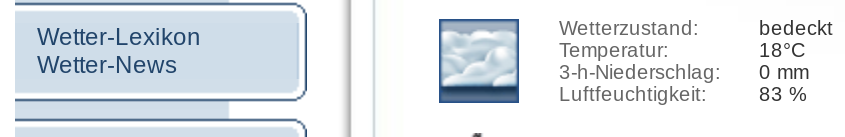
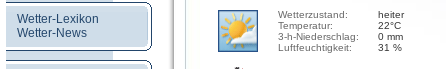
[439,25,517,101] [image] -> [218,12,258,51] [image]
[759,17,833,61] bedeckt | 18°C -> [378,9,404,31] heiter | 22°C
[759,83,807,105] 83 % -> [378,42,402,53] 31 %

